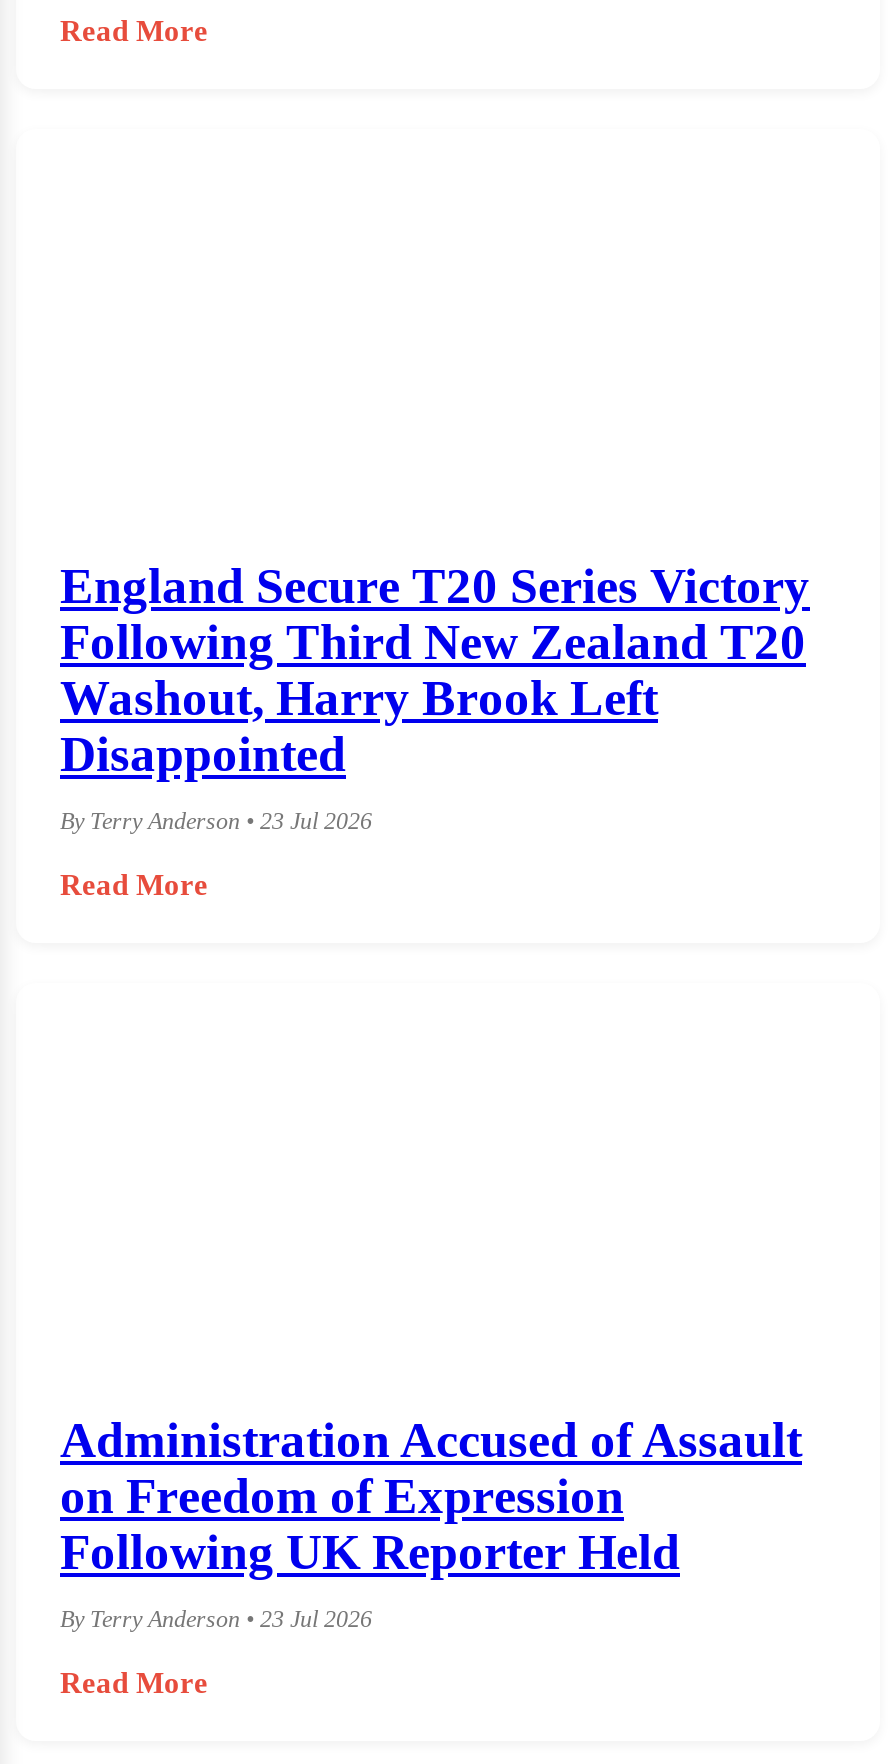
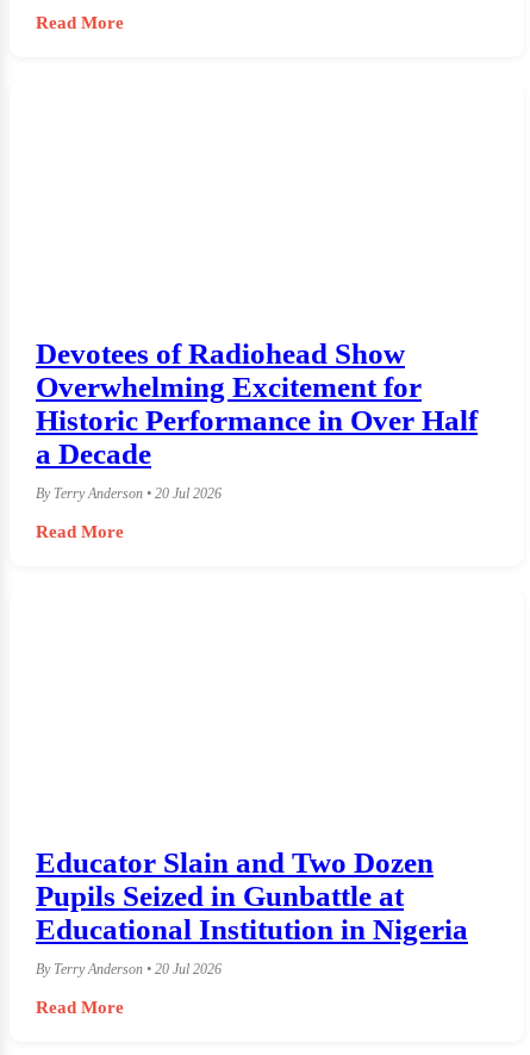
[60,558,810,780] England Secure T20 Series Victory | Following Third New Zealand T20 | Washout, Harry Brook Left | Disappointed -> [36,337,478,469] Devotees of Radiohead Show | Overwhelming Excitement for | Historic Performance in Over Half | a Decade
[60,806,372,834] By Terry Anderson • 23 Jul 2026 -> [36,485,222,501] By Terry Anderson • 20 Jul 2026
[60,1412,802,1578] Administration Accused of Assault | on Freedom of Expression | Following UK Reporter Held -> [36,846,468,945] Educator Slain and Two Dozen | Pupils Seized in Gunbattle at | Educational Institution in Nigeria
[60,1604,372,1632] By Terry Anderson • 23 Jul 2026 -> [36,960,222,977] By Terry Anderson • 20 Jul 2026

